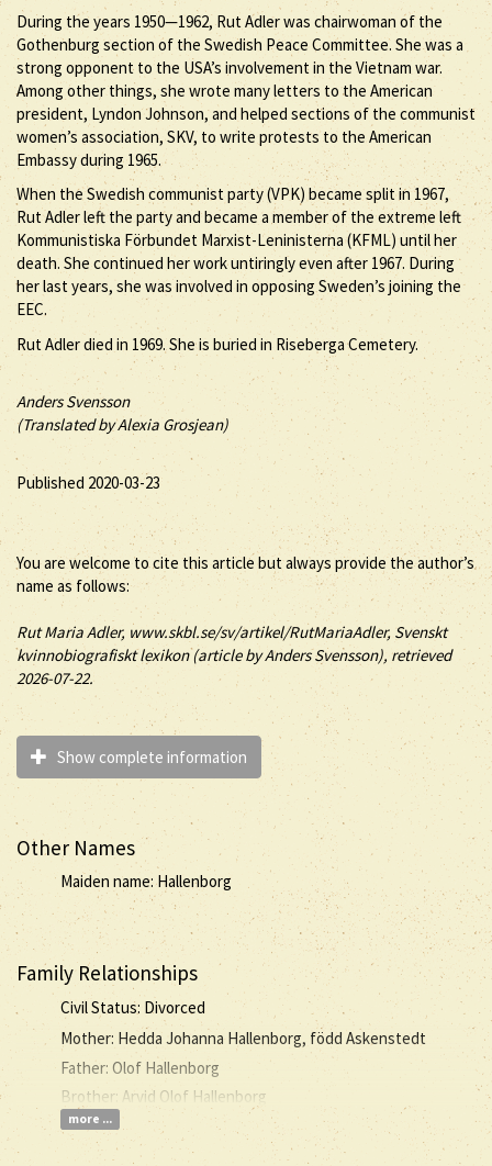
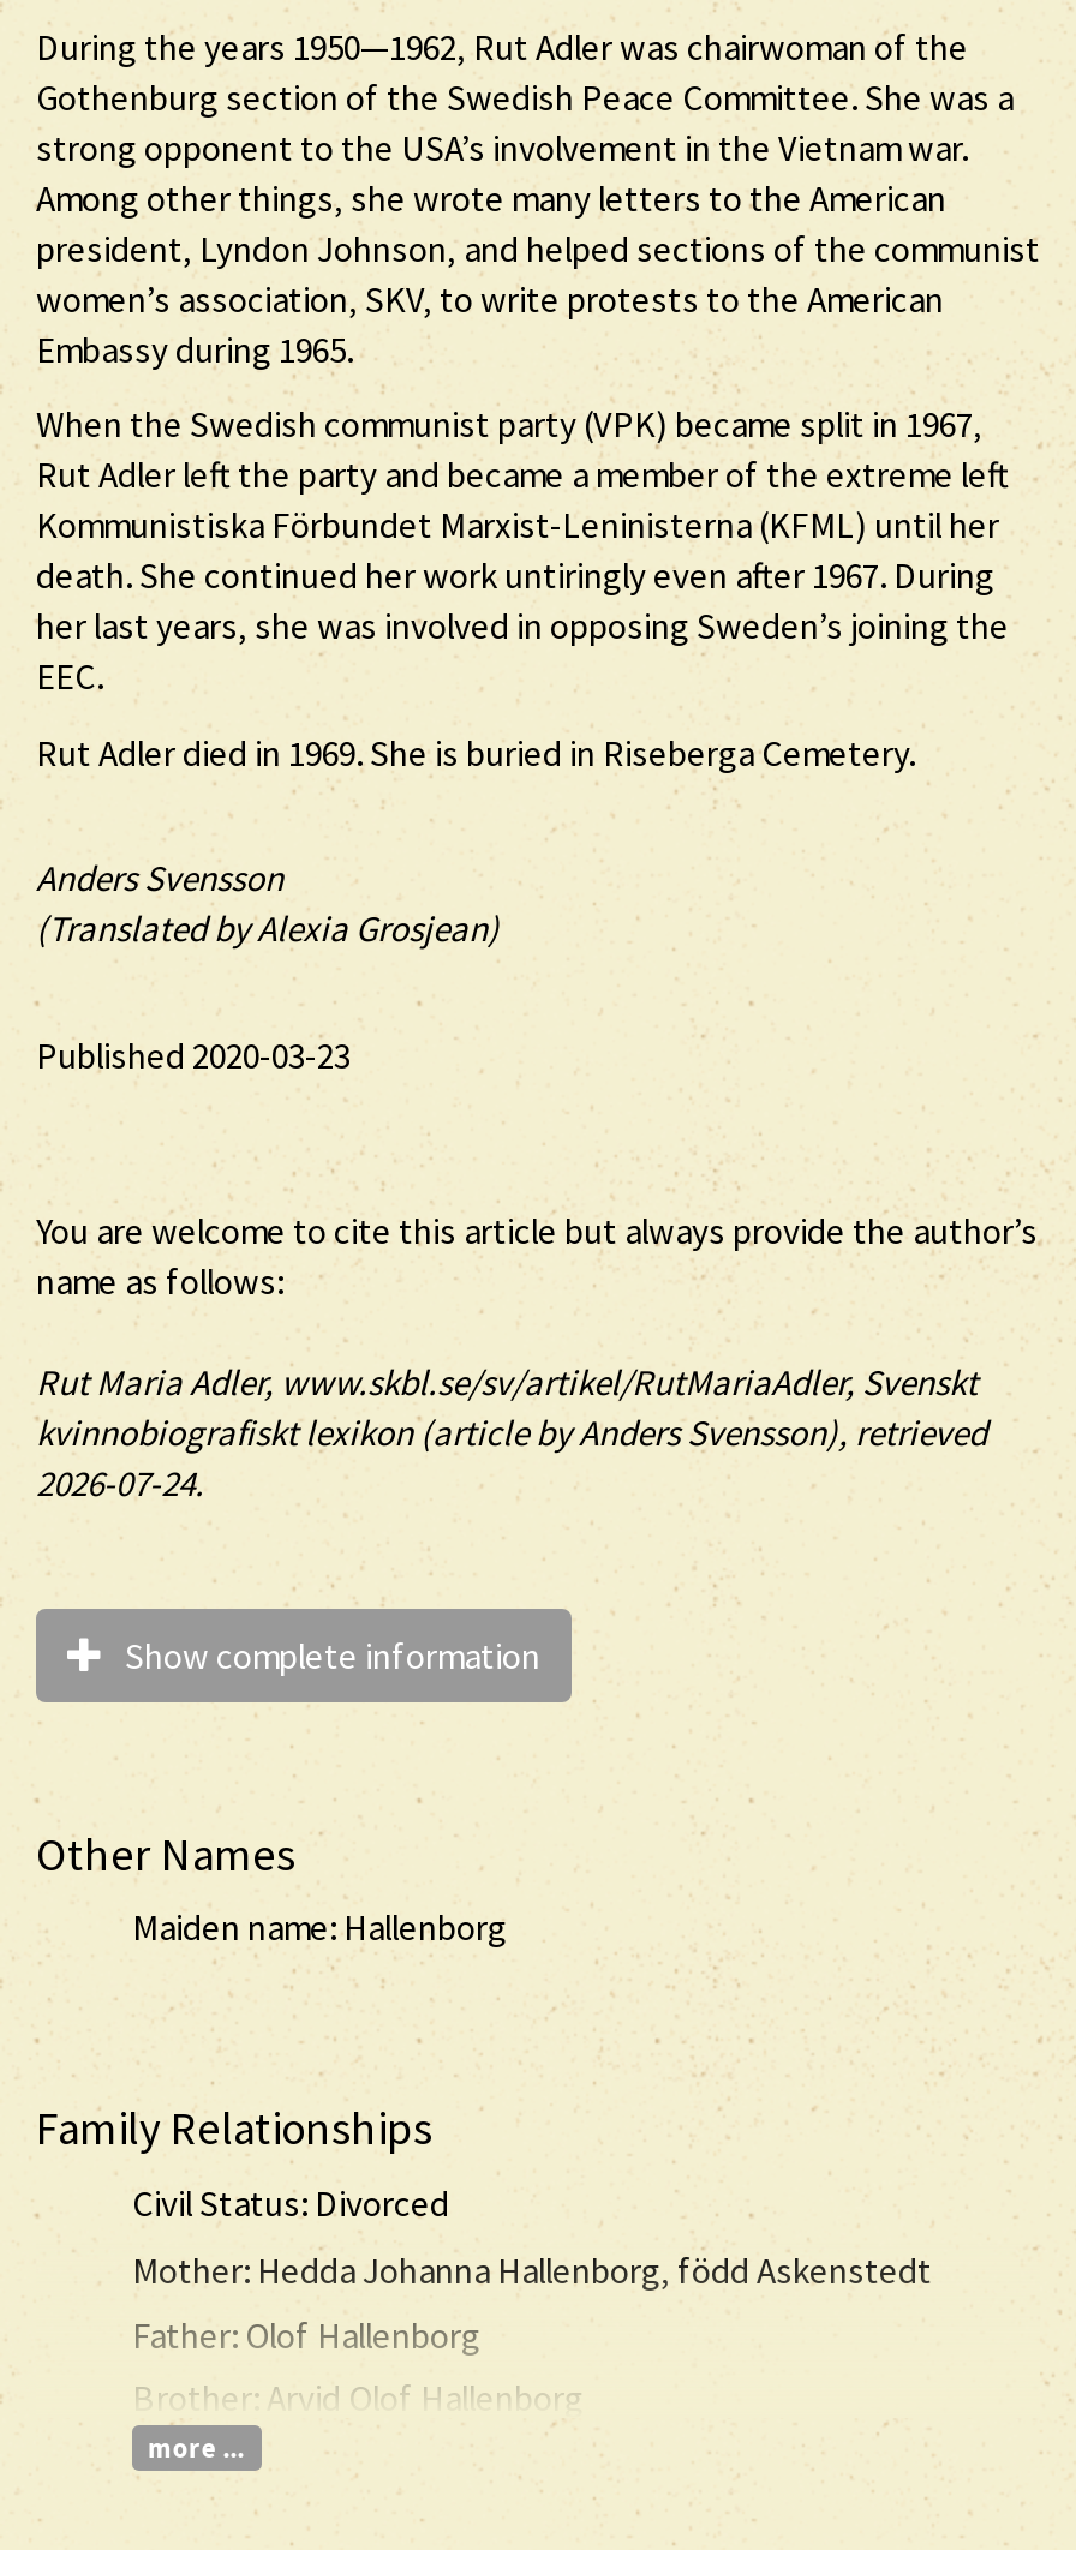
[16,668,93,688] 2026-07-22. -> [36,1460,204,1506] 2026-07-24.

